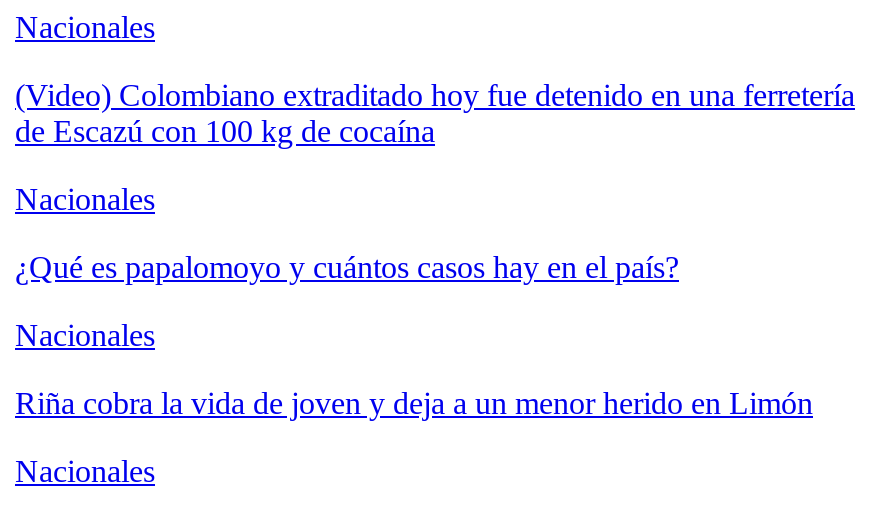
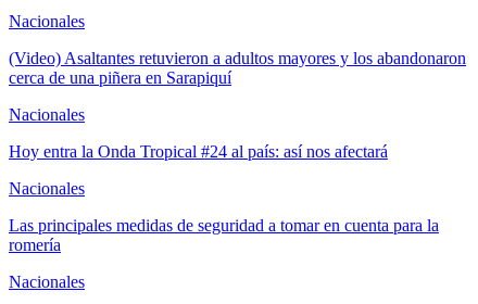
[15,78,855,148] (Video) Colombiano extraditado hoy fue detenido en una ferretería | de Escazú con 100 kg de cocaína -> [9,49,466,87] (Video) Asaltantes retuvieron a adultos mayores y los abandonaron | cerca de una piñera en Sarapiquí
[15,250,679,284] ¿Qué es papalomoyo y cuántos casos hay en el país? -> [9,142,388,161] Hoy entra la Onda Tropical #24 al país: así nos afectará
[15,386,813,420] Riña cobra la vida de joven y deja a un menor herido en Limón -> [9,216,439,254] Las principales medidas de seguridad a tomar en cuenta para la | romería

